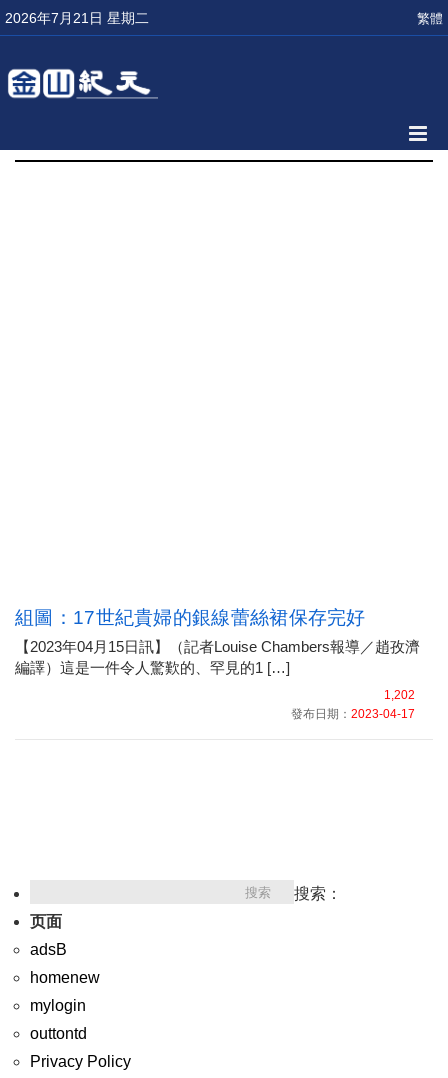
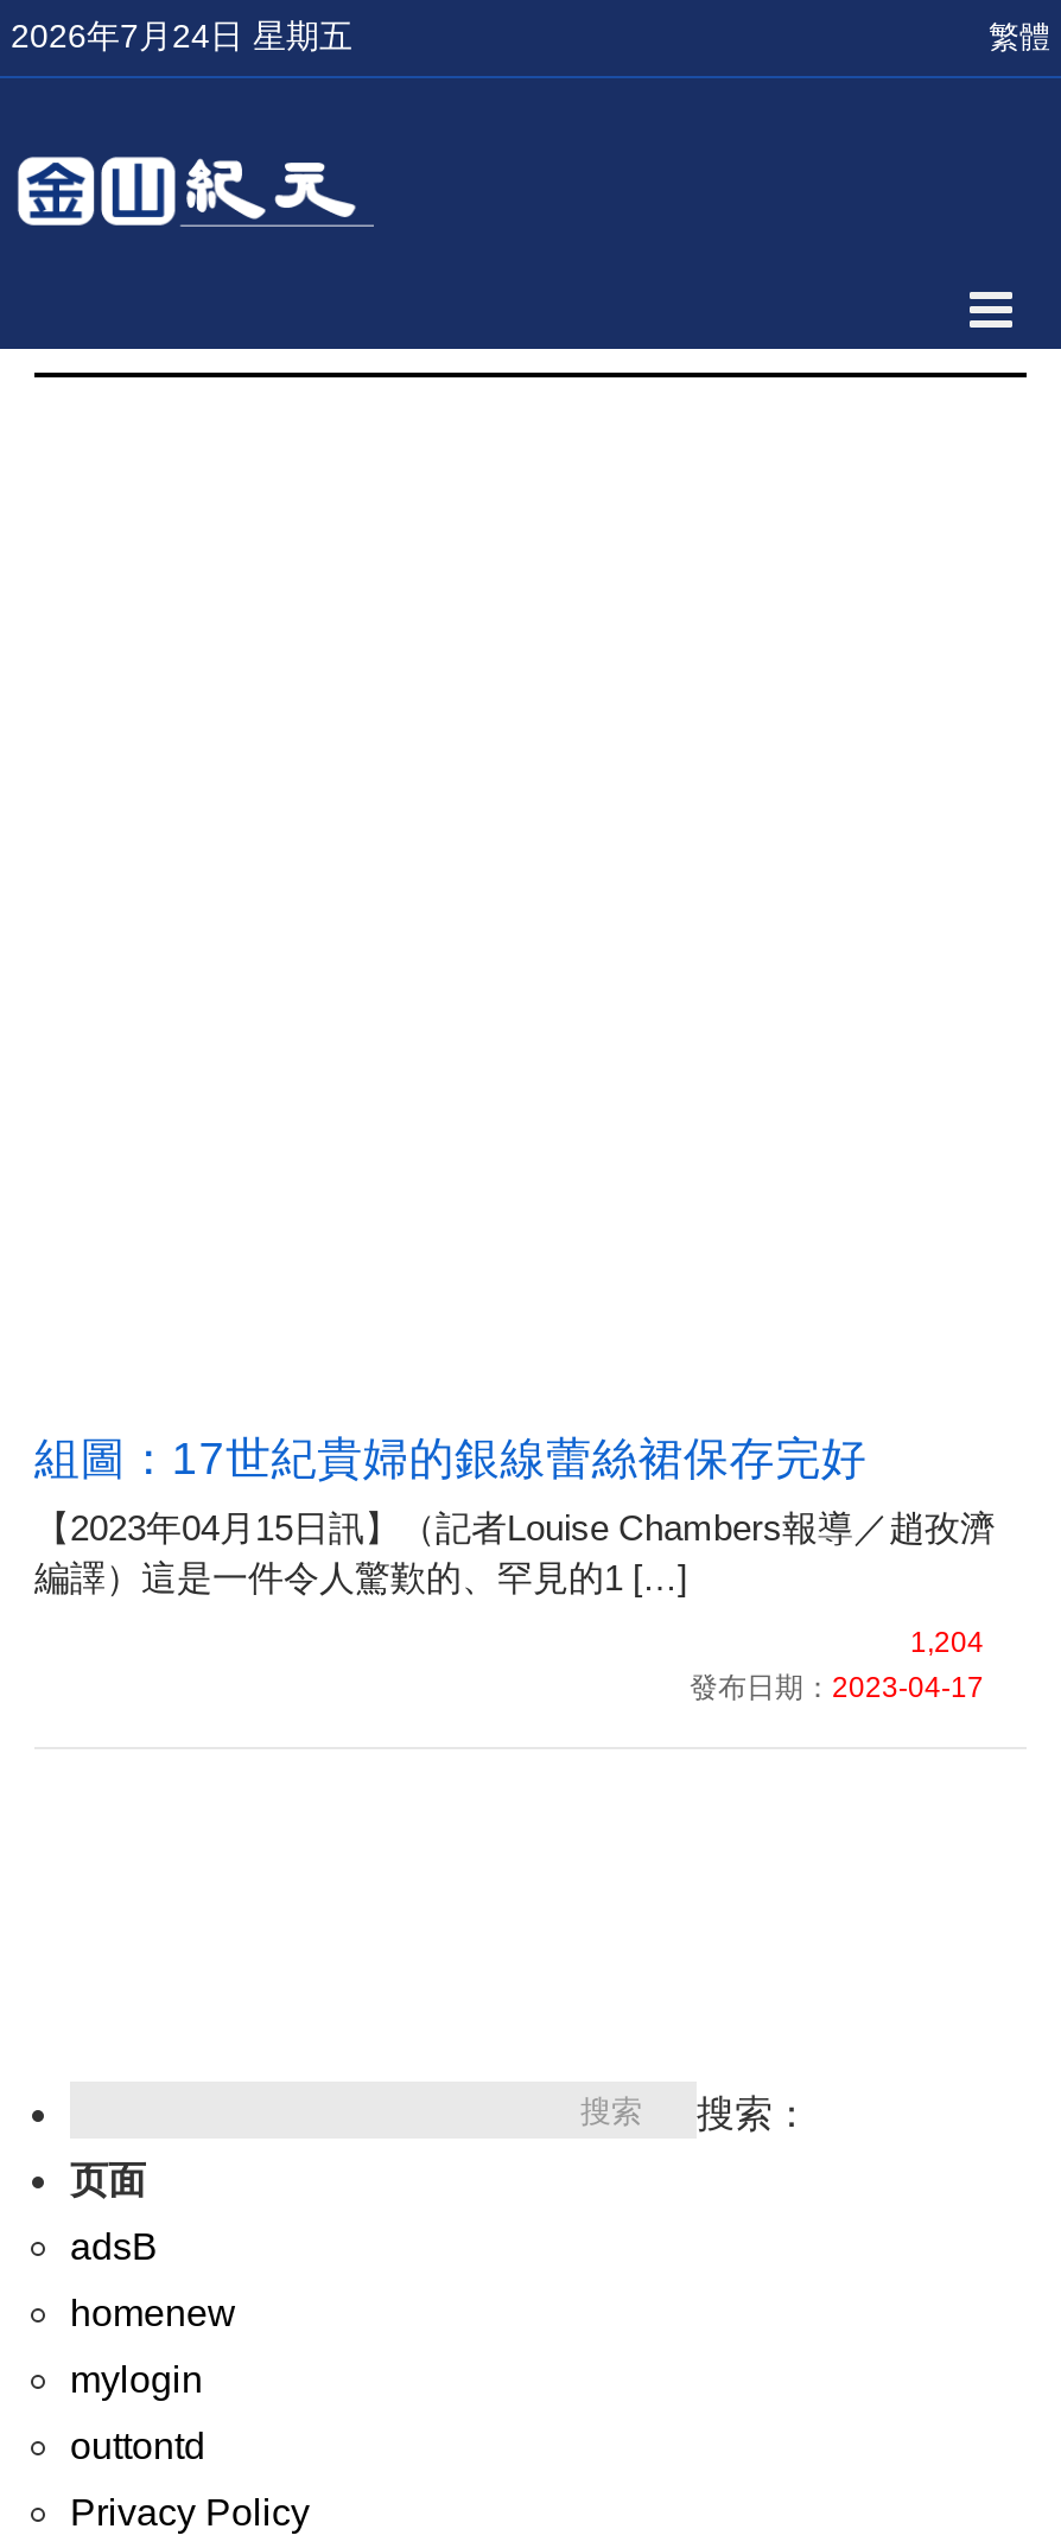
[5,10,149,26] 2026年7月21日 星期二 -> [11,17,352,55] 2026年7月24日 星期五
[384,688,415,702] 1,202 -> [910,1626,984,1659] 1,204

